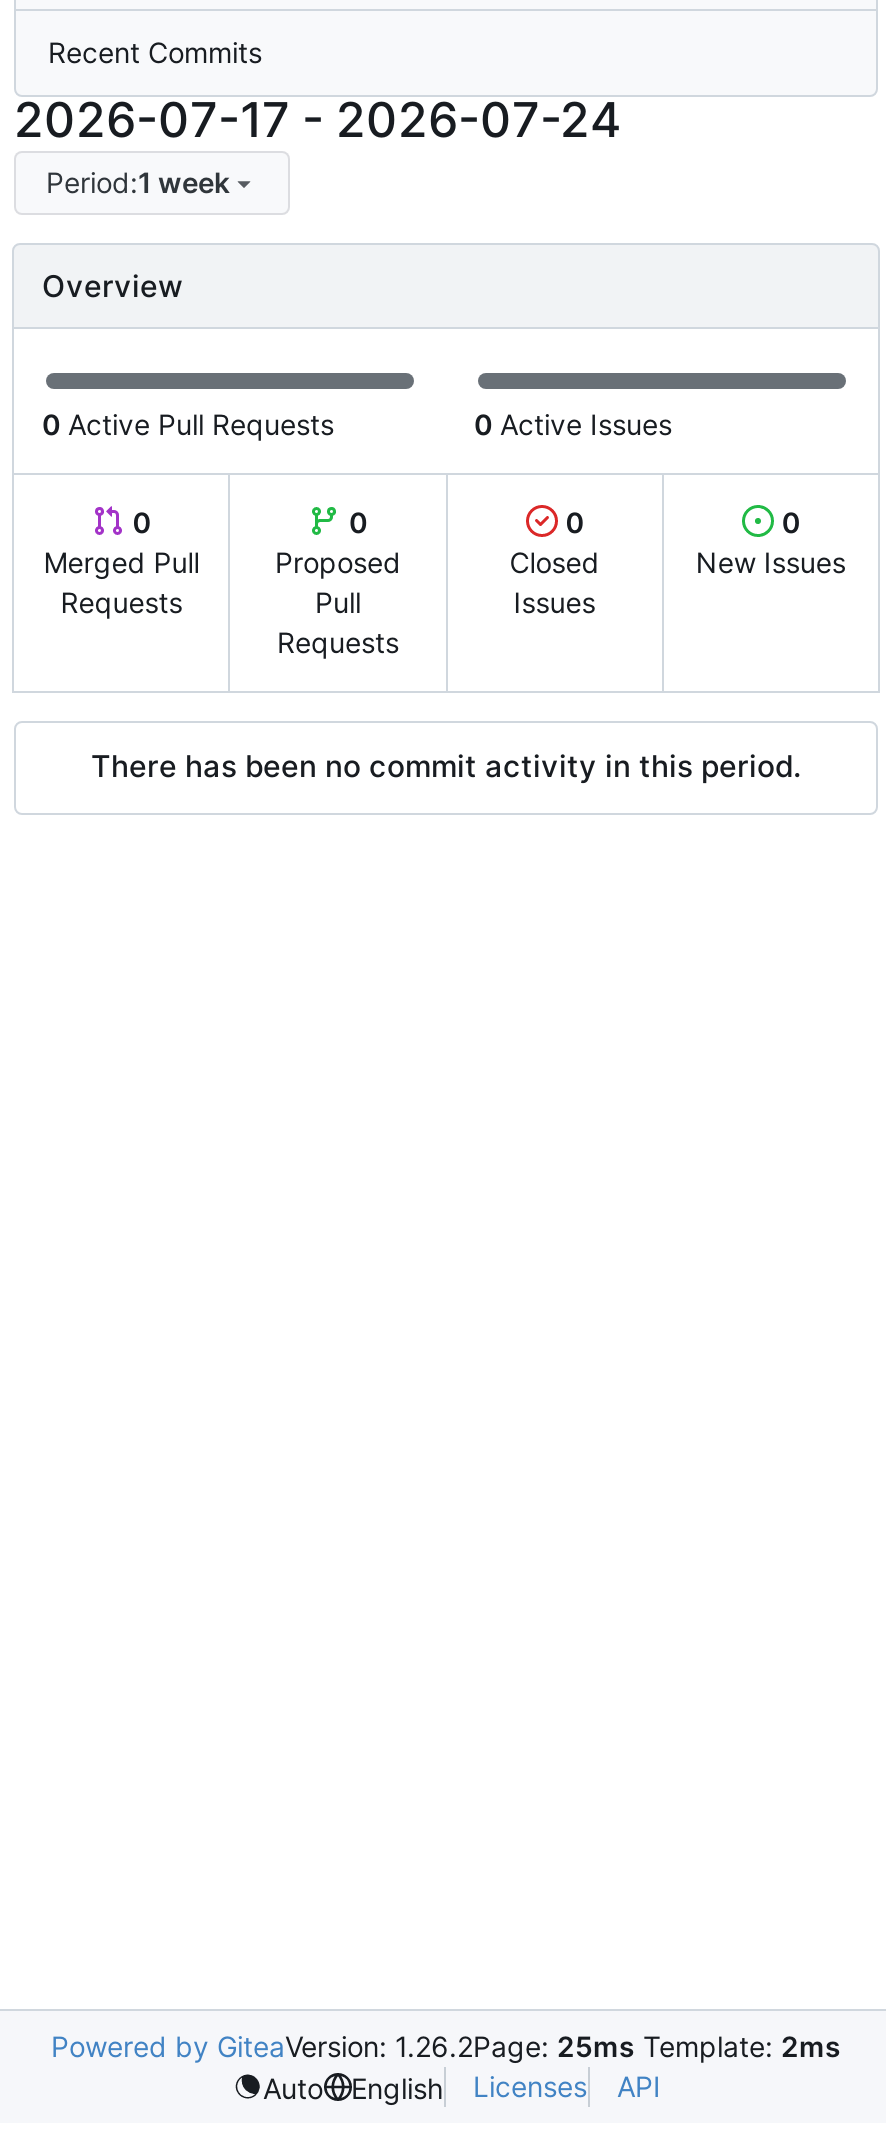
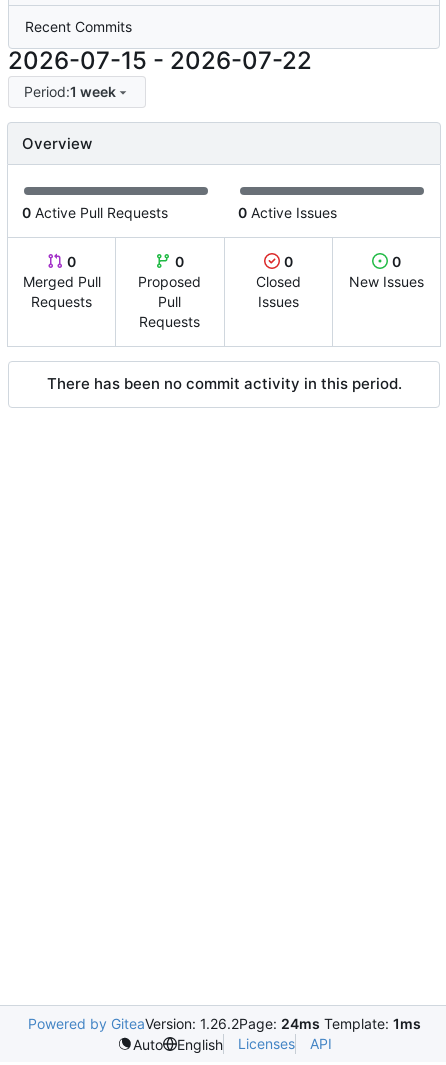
[14,90,622,148] 2026-07-17 - 2026-07-24 -> [8,46,312,75] 2026-07-15 - 2026-07-22
[51,2029,841,2063] Powered by GiteaVersion: 1.26.2Page: 25ms Template: 2ms -> [27,1015,420,1032] Powered by GiteaVersion: 1.26.2Page: 24ms Template: 1ms

